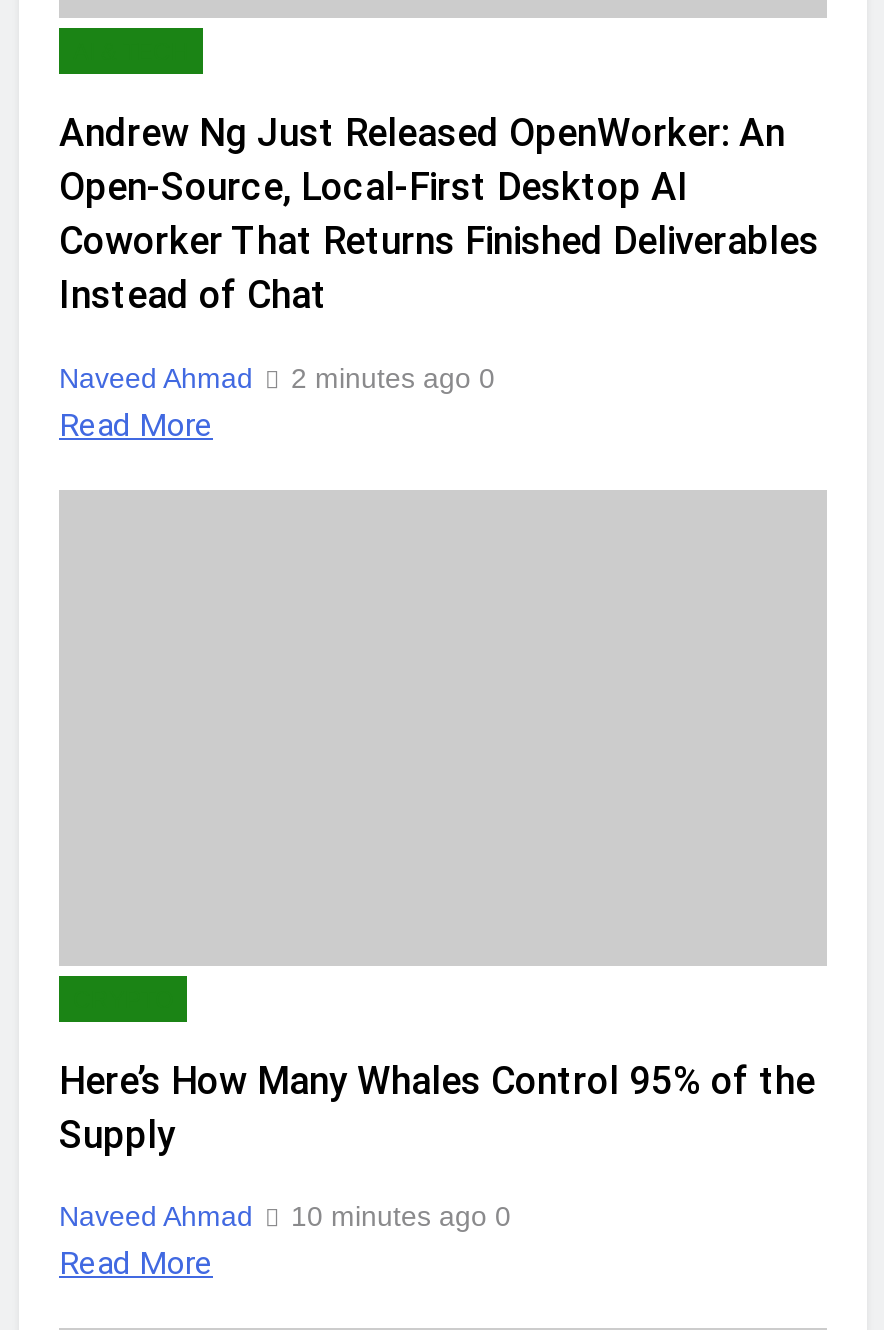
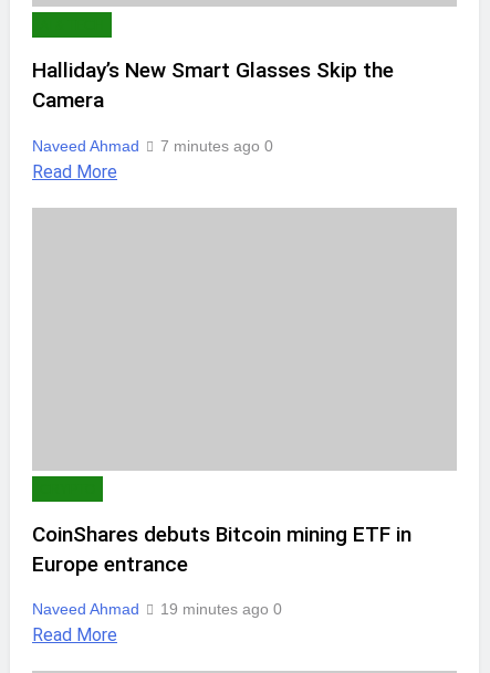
[59,110,819,318] Andrew Ng Just Released OpenWorker: An | Open-Source, Local-First Desktop AI | Coworker That Returns Finished Deliverables | Instead of Chat -> [32,57,394,113] Halliday’s New Smart Glasses Skip the | Camera
[59,362,495,394] Naveed Ahmad 2 minutes ago 0 -> [32,137,273,154] Naveed Ahmad 7 minutes ago 0
[59,1057,815,1157] Here’s How Many Whales Control 95% of the | Supply -> [32,521,411,576] CoinShares debuts Bitcoin mining ETF in | Europe entrance
[59,1201,511,1233] Naveed Ahmad 10 minutes ago 0 -> [32,601,282,618] Naveed Ahmad 19 minutes ago 0

